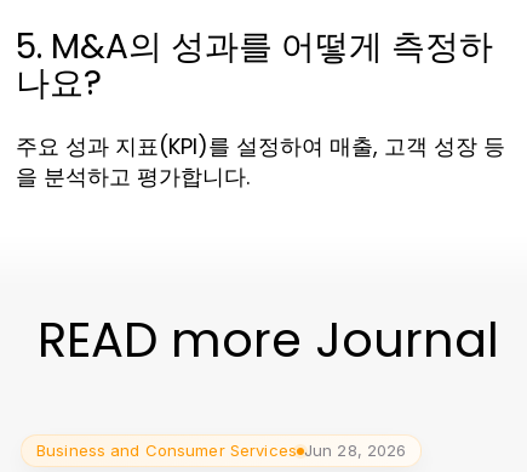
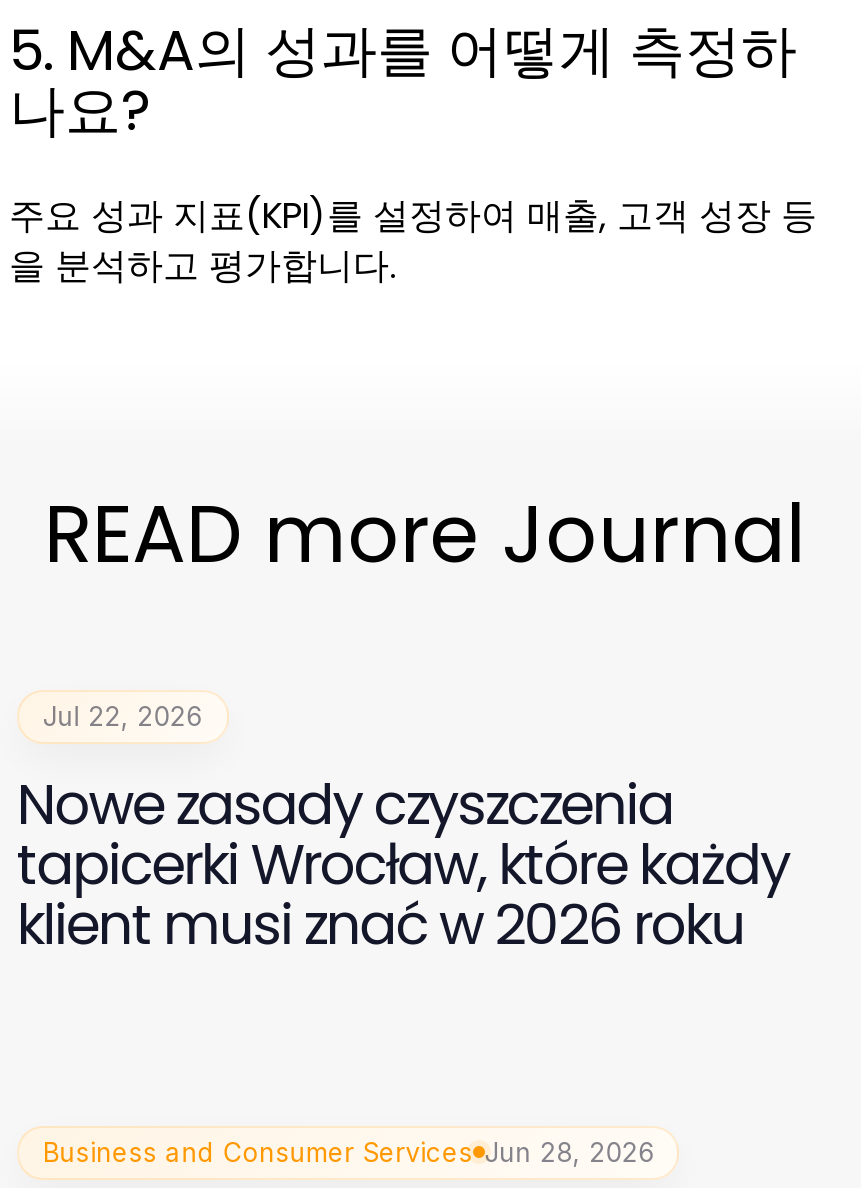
none -> [17,700,790,964] Jul 22, 2026 | Nowe zasady czyszczenia | tapicerki Wrocław, które każdy | klient musi znać w 2026 roku

